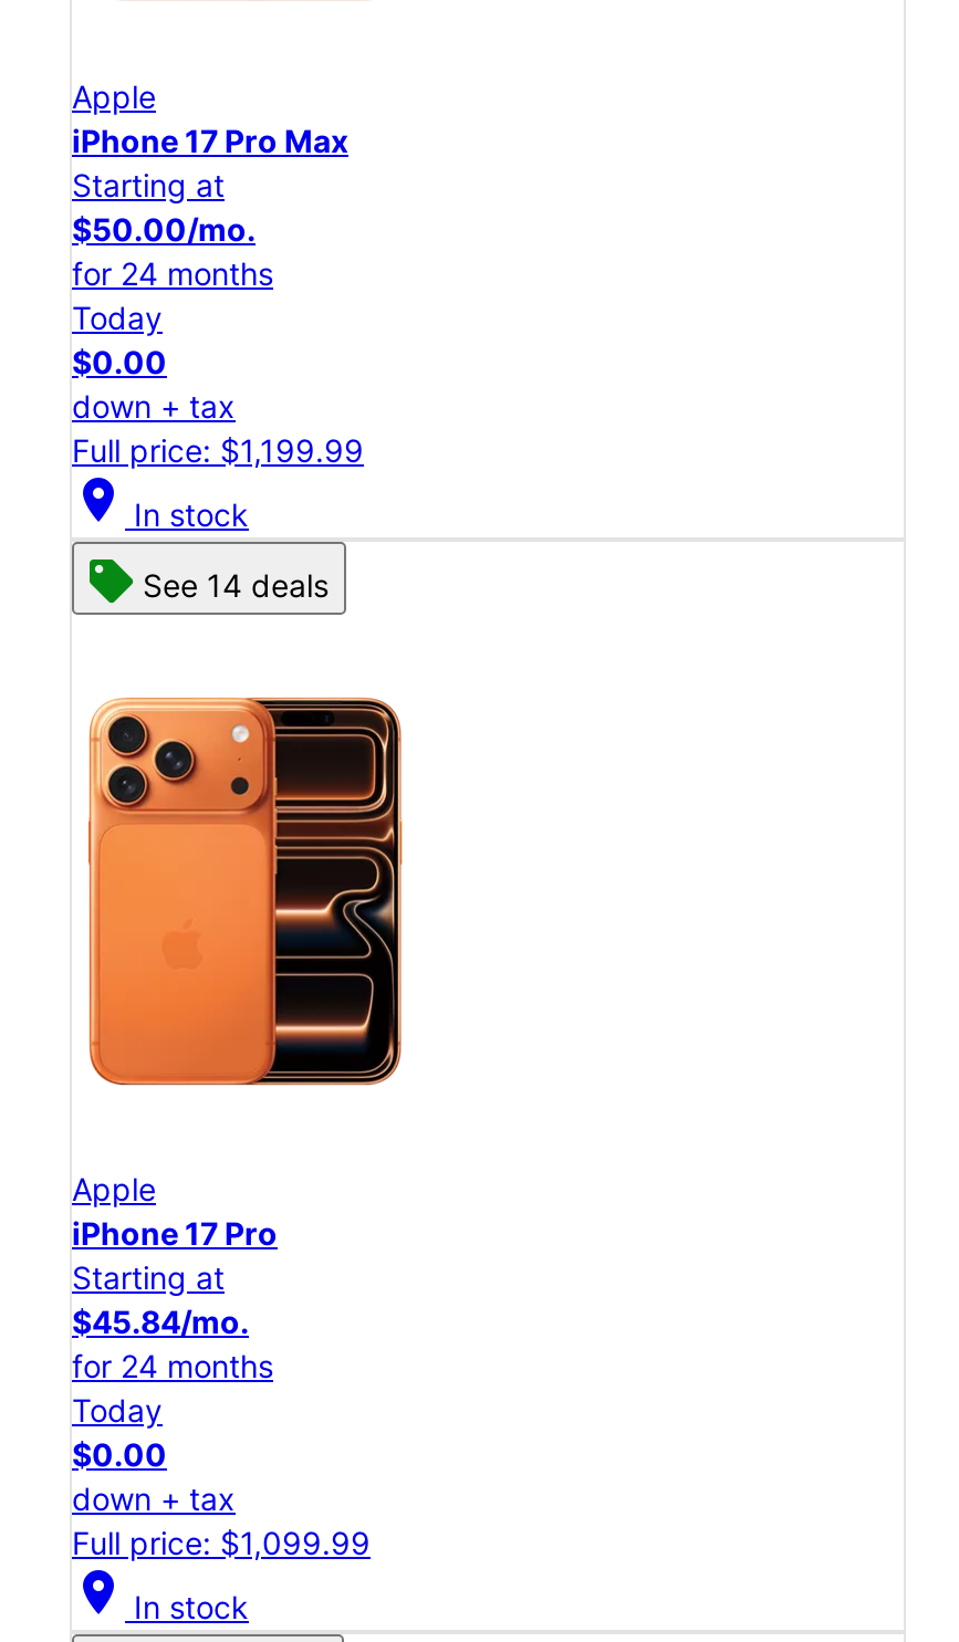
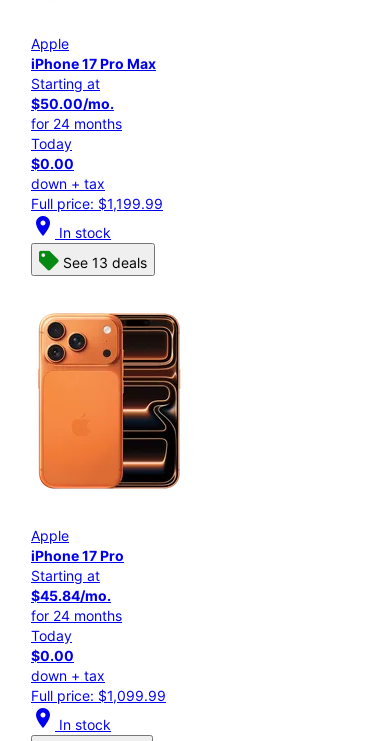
[143,567,329,605] See 14 deals -> [63,254,147,271] See 13 deals

